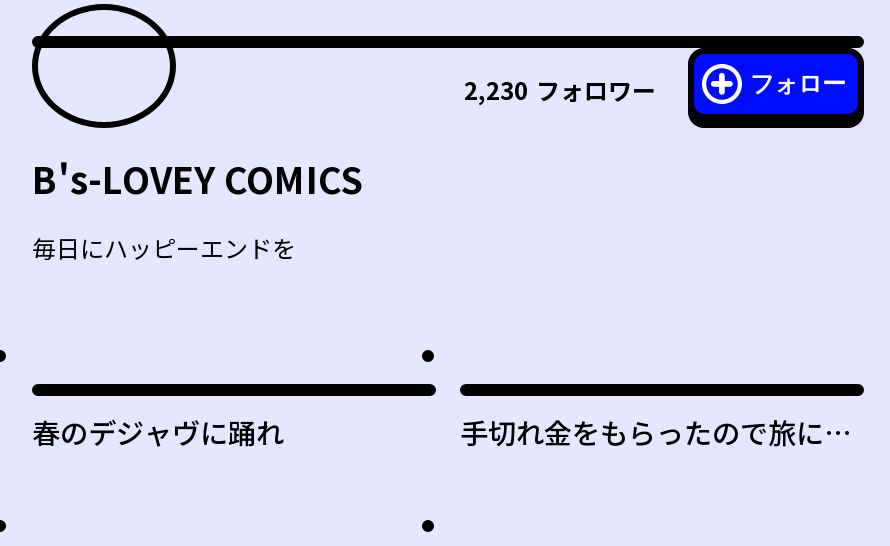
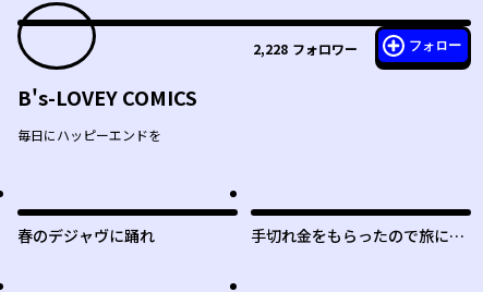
[464,71,656,105] 2,230 フォロワー -> [253,39,358,57] 2,228 フォロワー

